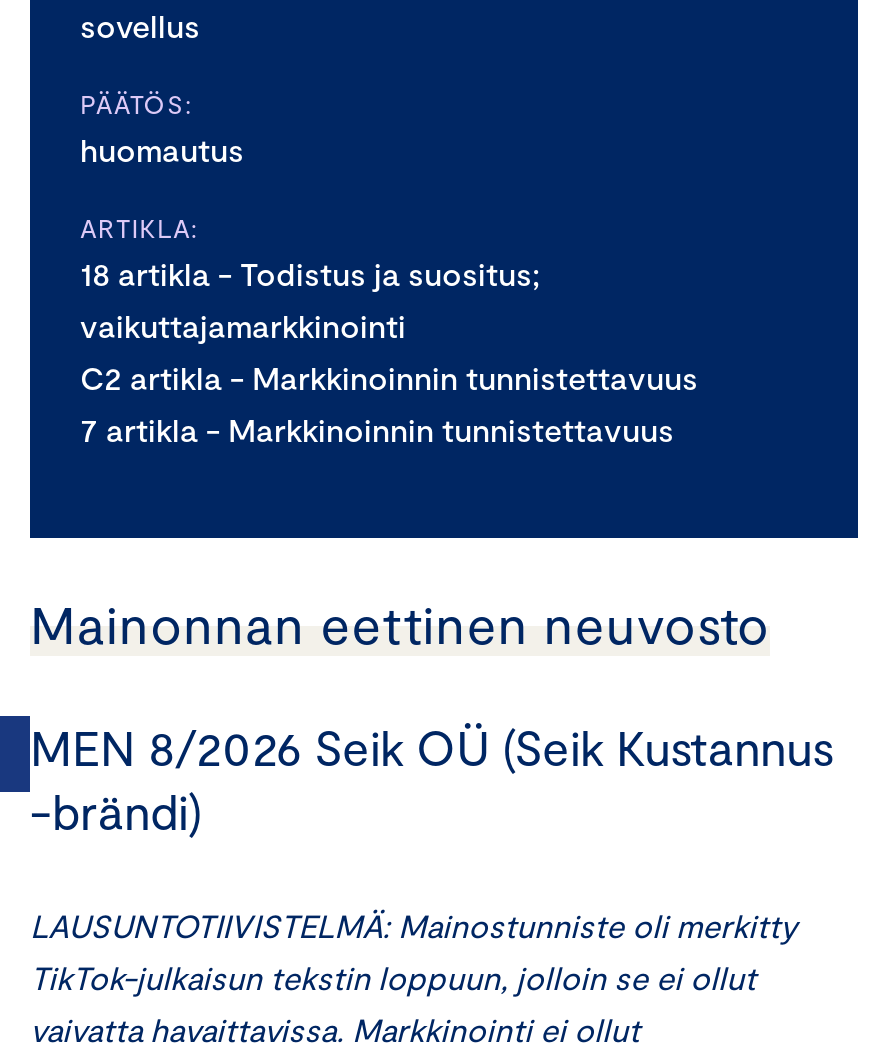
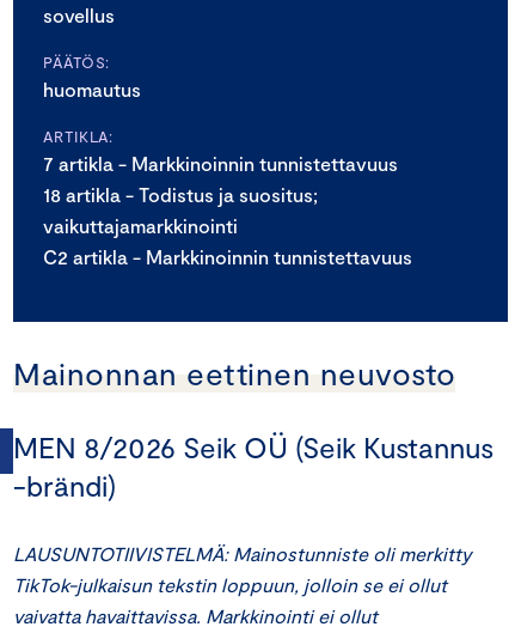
moved [80,254,698,396] -> [43,183,412,268]: 18 artikla - Todistus ja suositus; | vaikuttajamarkkinointi | C2 artikla - Markkinoinnin tunnistettavuus
moved [80,410,674,448] -> [43,152,398,175]: 7 artikla - Markkinoinnin tunnistettavuus

